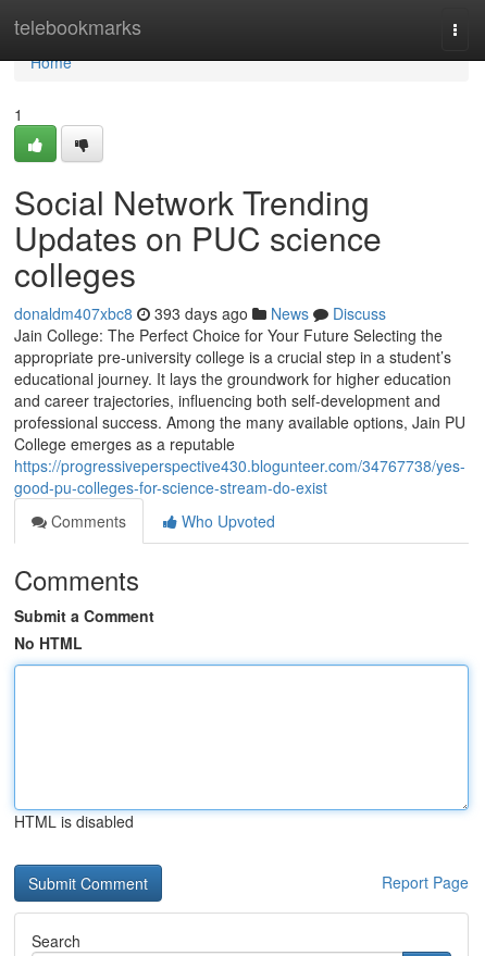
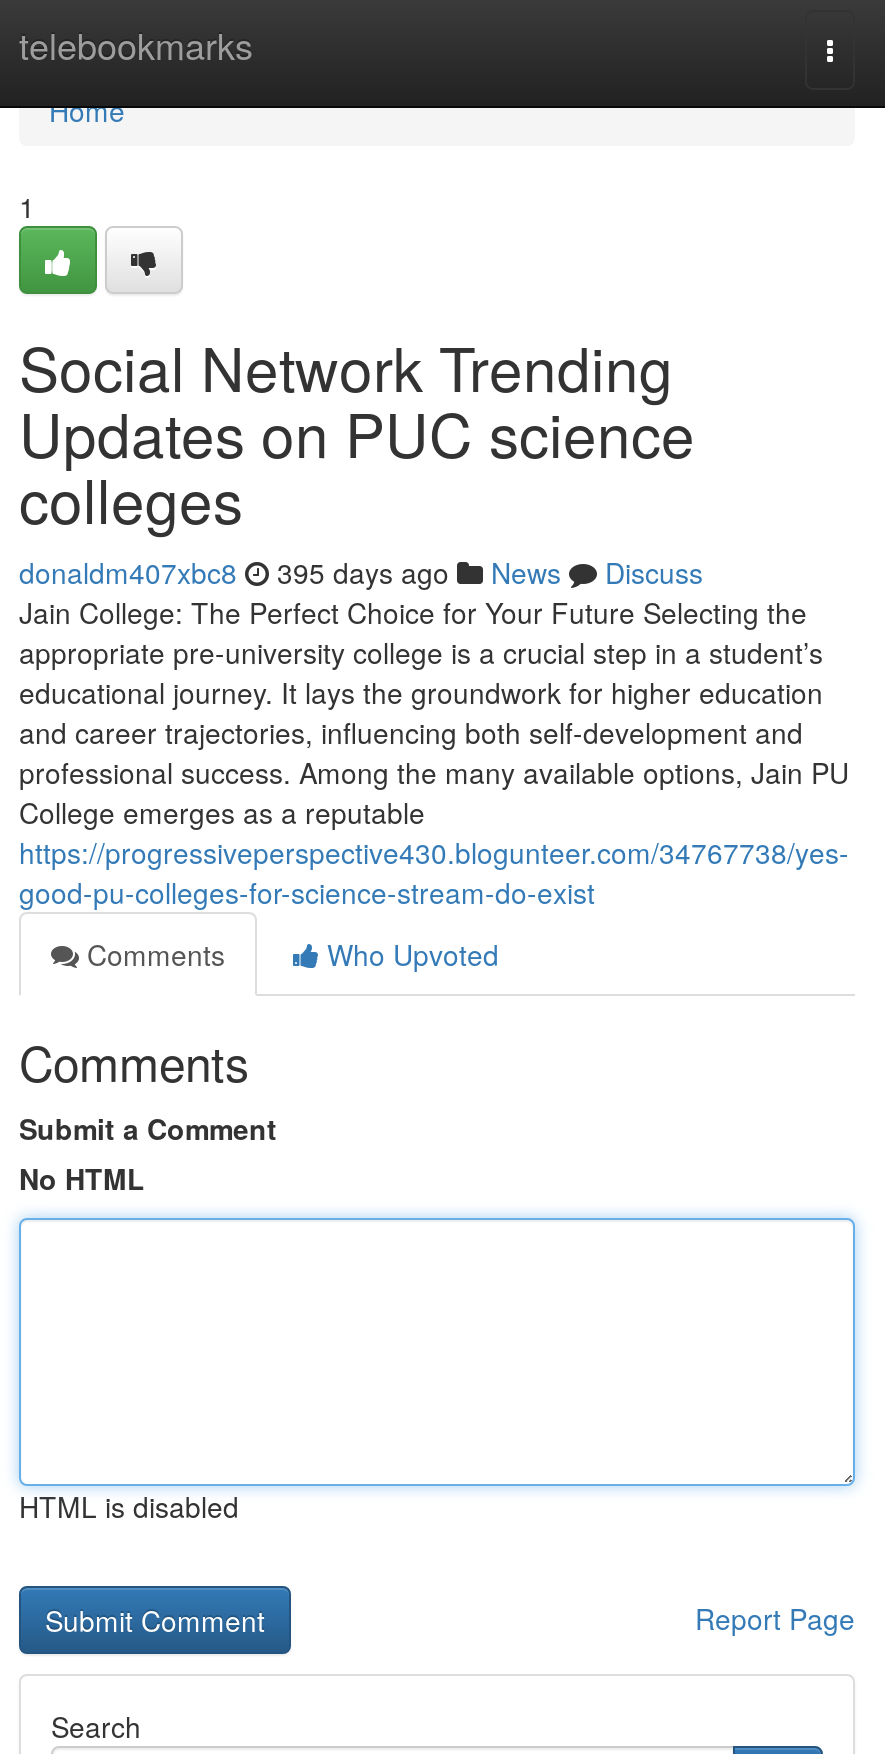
[14,302,386,324] donaldm407xbc8 393 days ago News Discuss -> [19,552,703,592] donaldm407xbc8 395 days ago News Discuss

